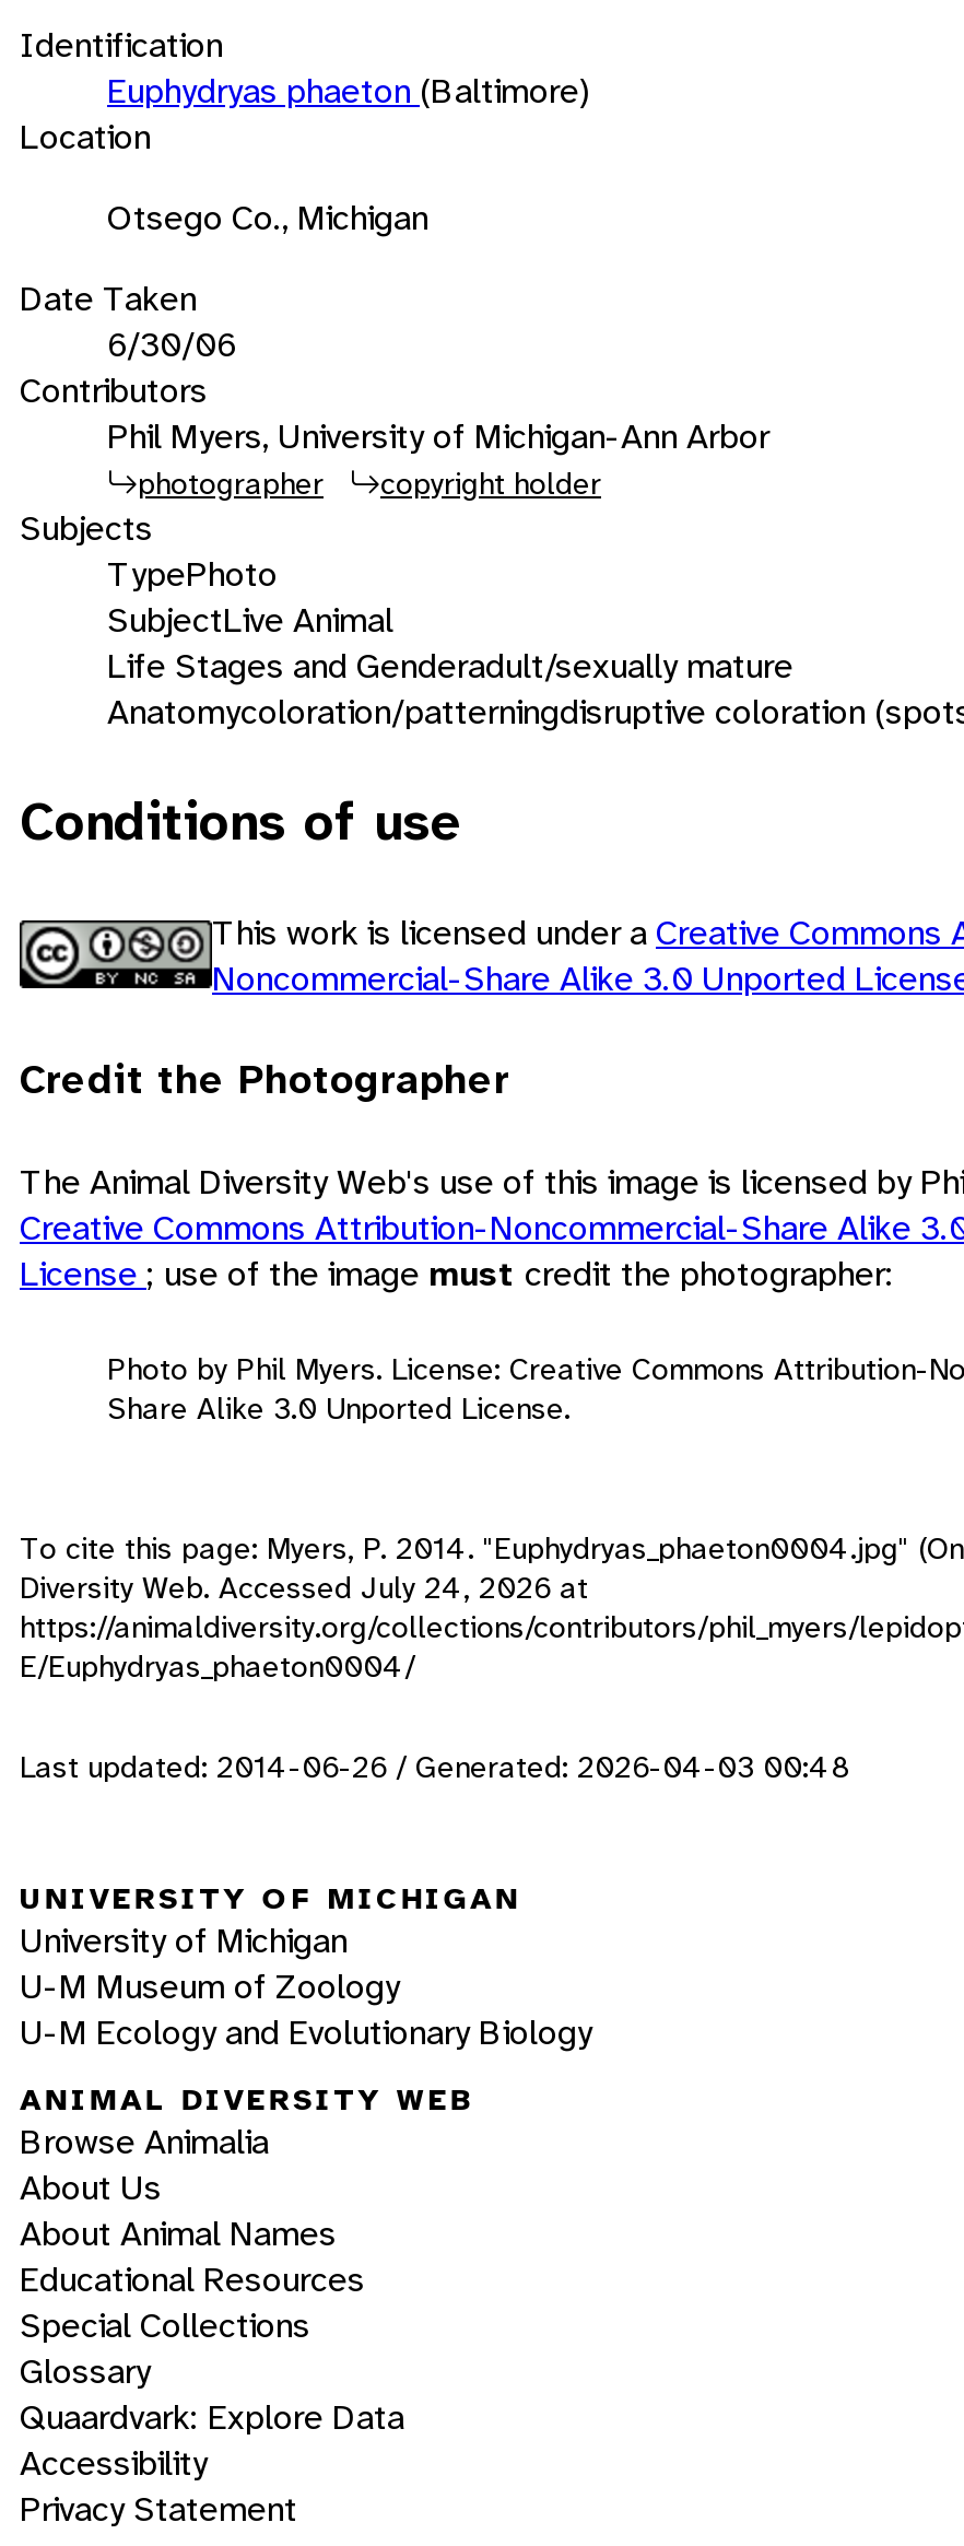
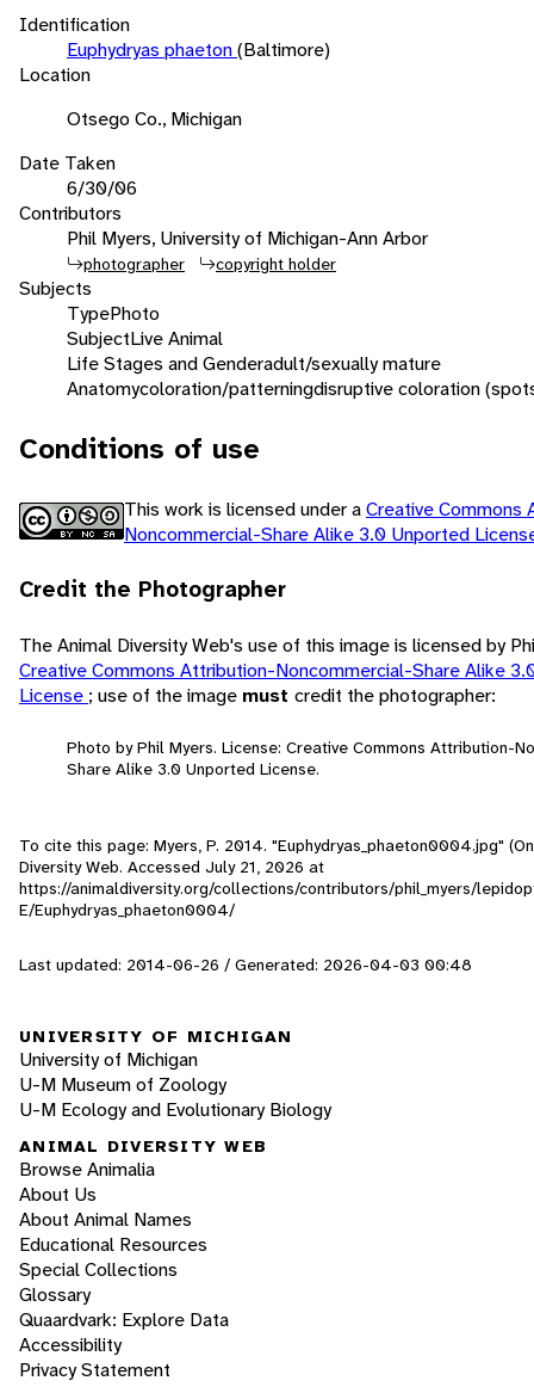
[20,1567,588,1607] Diversity Web. Accessed July 24, 2026 at -> [19,856,324,877] Diversity Web. Accessed July 21, 2026 at

